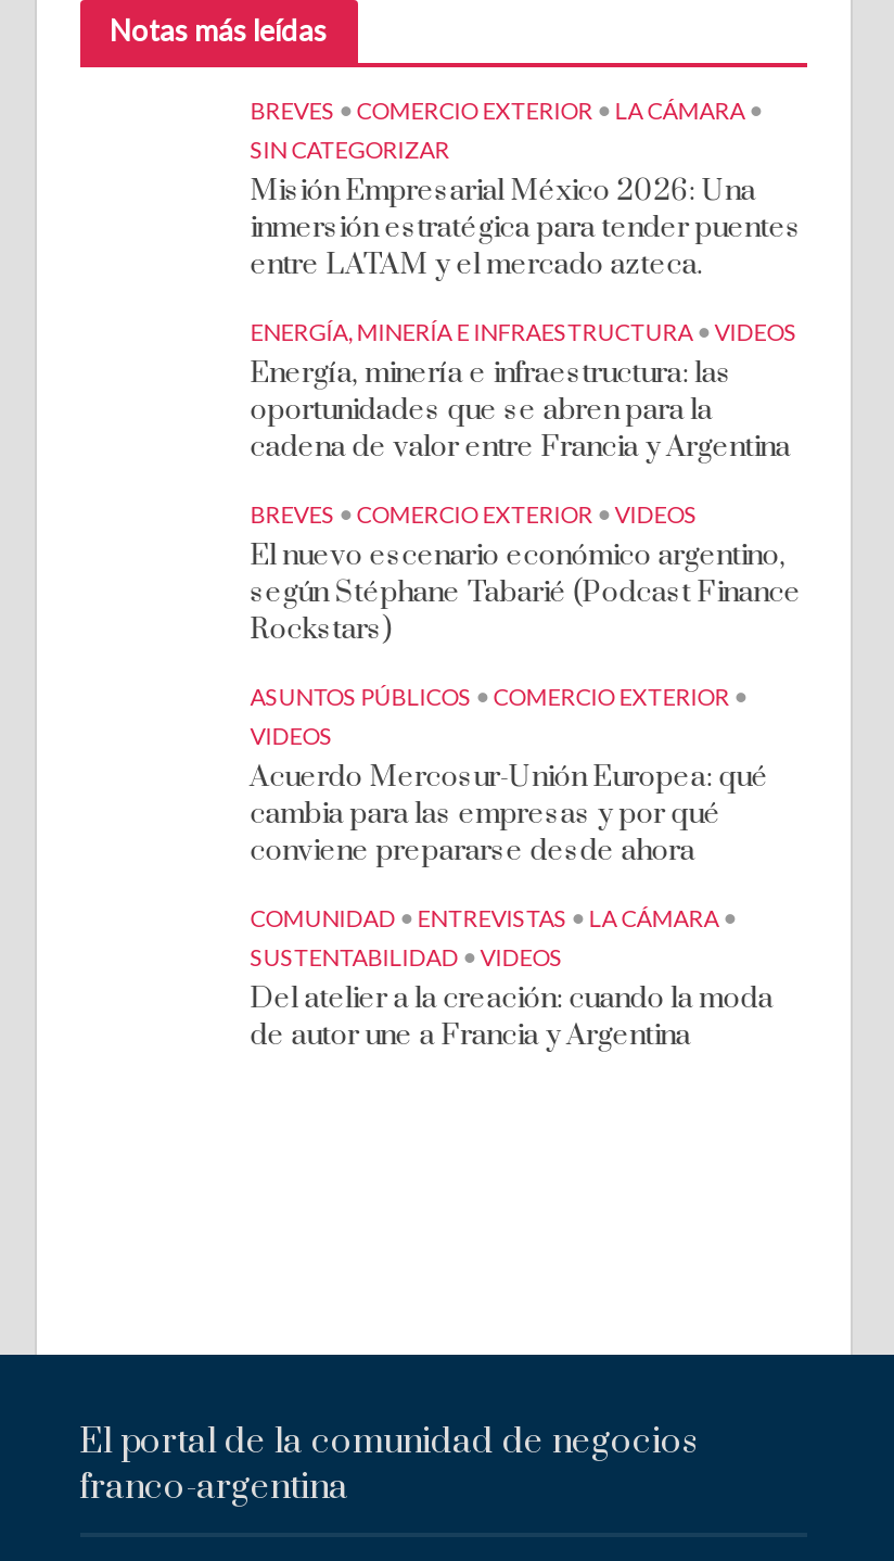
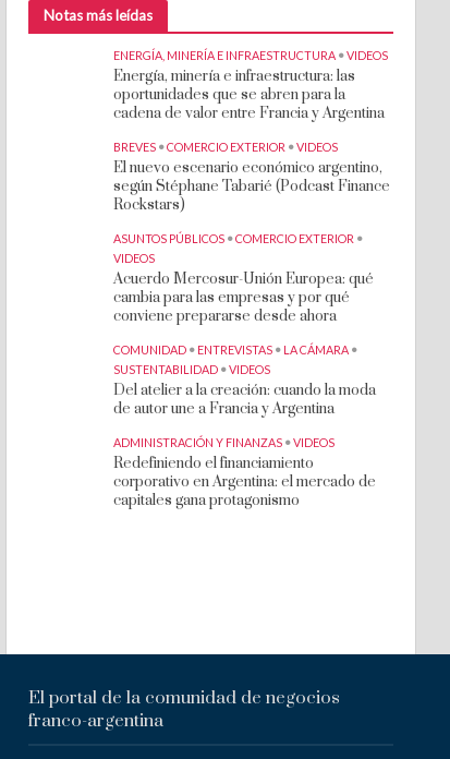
[250,96,801,284] BREVES • COMERCIO EXTERIOR • LA CÁMARA • | SIN CATEGORIZAR | Misión Empresarial México 2026: Una | inmersión estratégica para tender puentes | entre LATAM y el mercado azteca. -> none
moved [250,317,801,1055] -> [114,48,390,419]: ENERGÍA, MINERÍA E INFRAESTRUCTURA • VIDEOS | Energía, minería e infraestructura: las | oportunidades que se abren para la | ... | Del atelier a la creación: cuando la moda | de autor une a Francia y Argentina
none -> [114,435,376,510] ADMINISTRACIÓN Y FINANZAS • VIDEOS | Redefiniendo el financiamiento | corporativo en Argentina: el mercado de | capitales gana protagonismo

